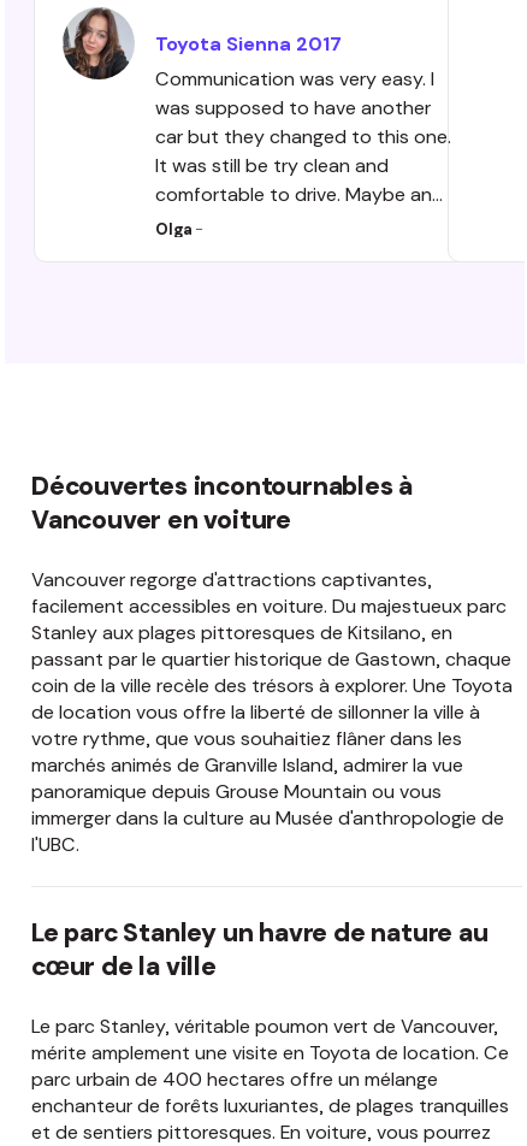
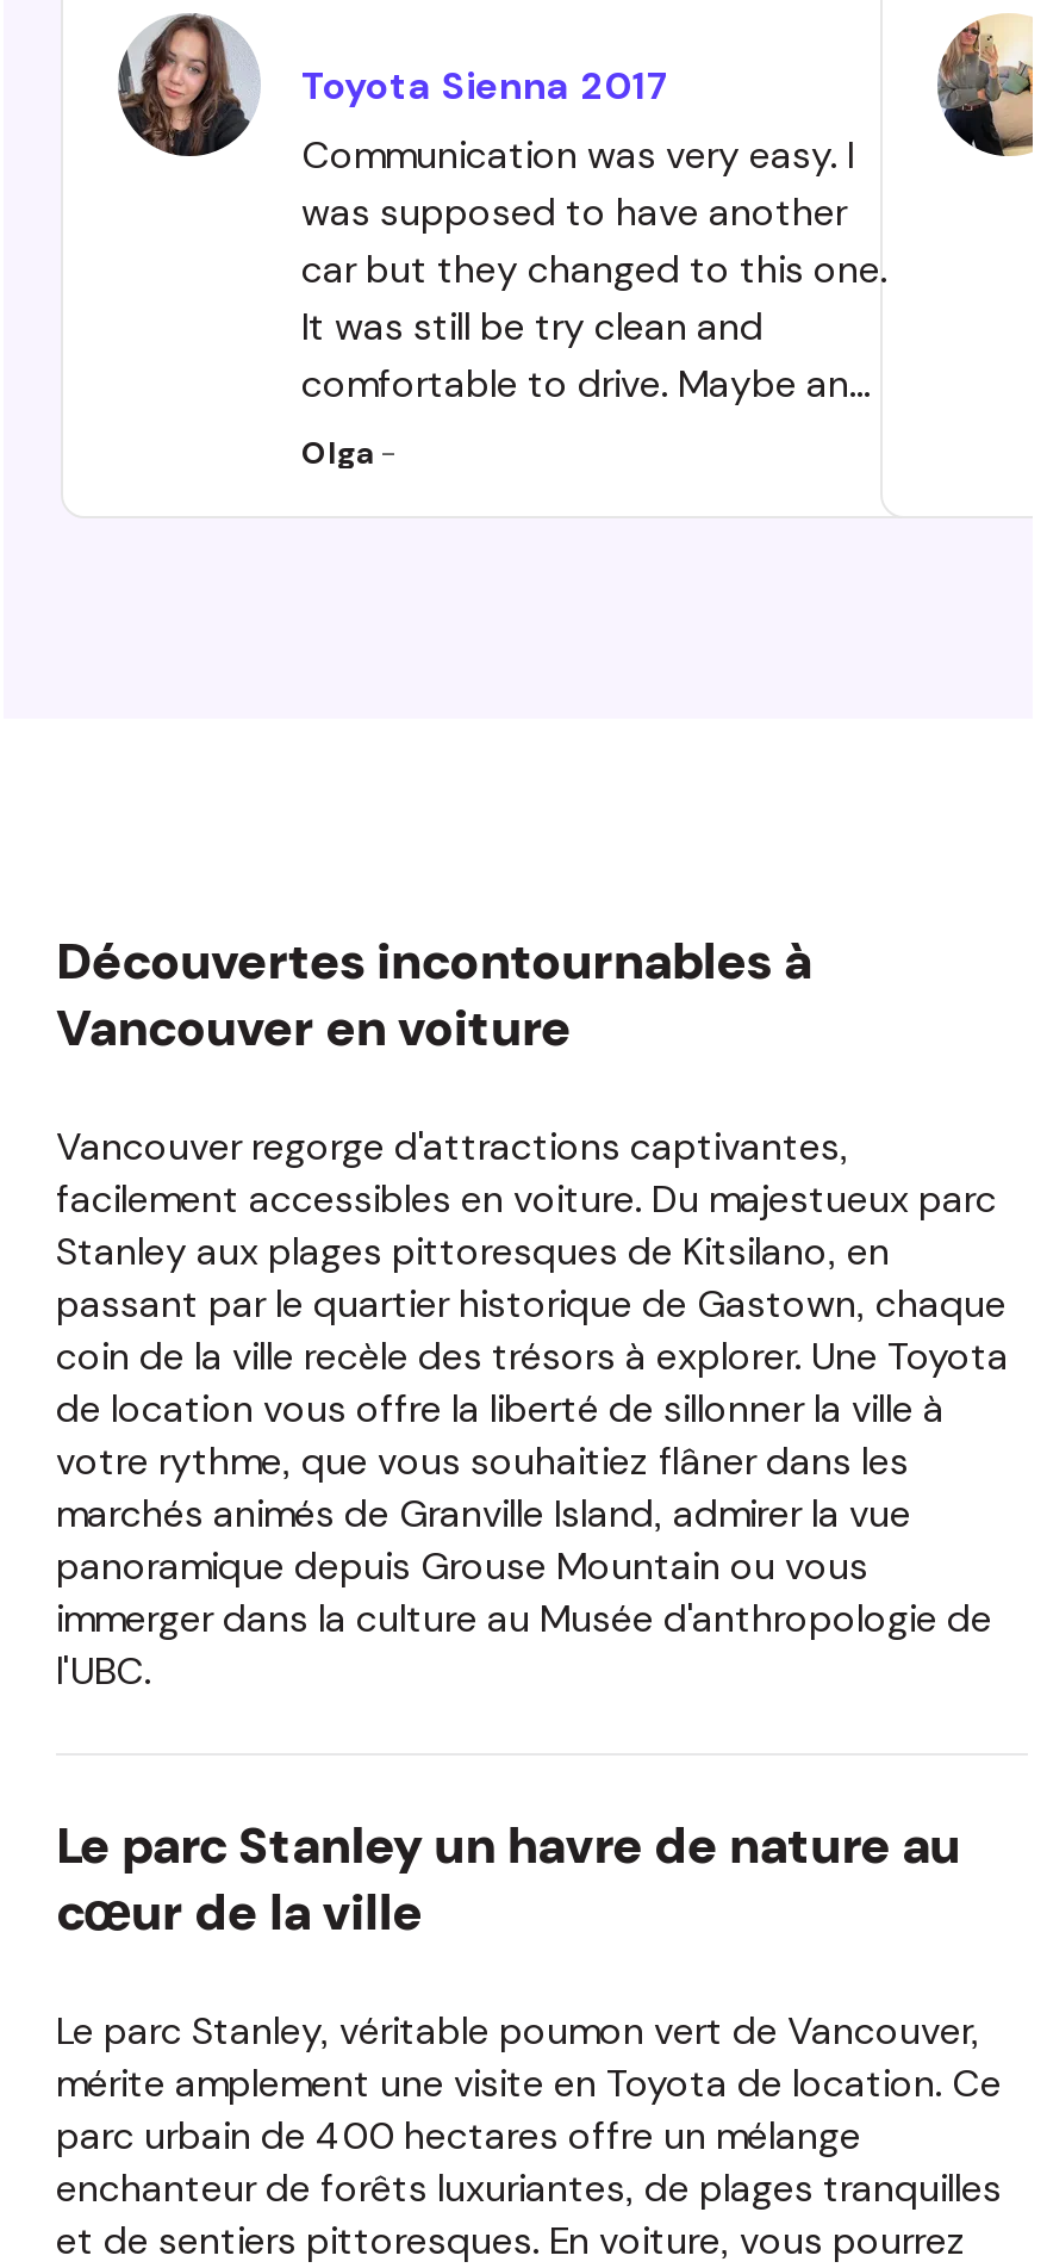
none -> [935,13,1035,159] [image]

